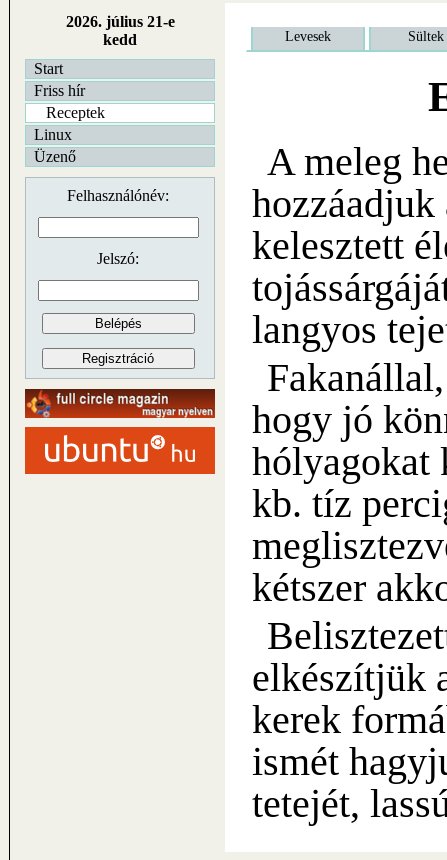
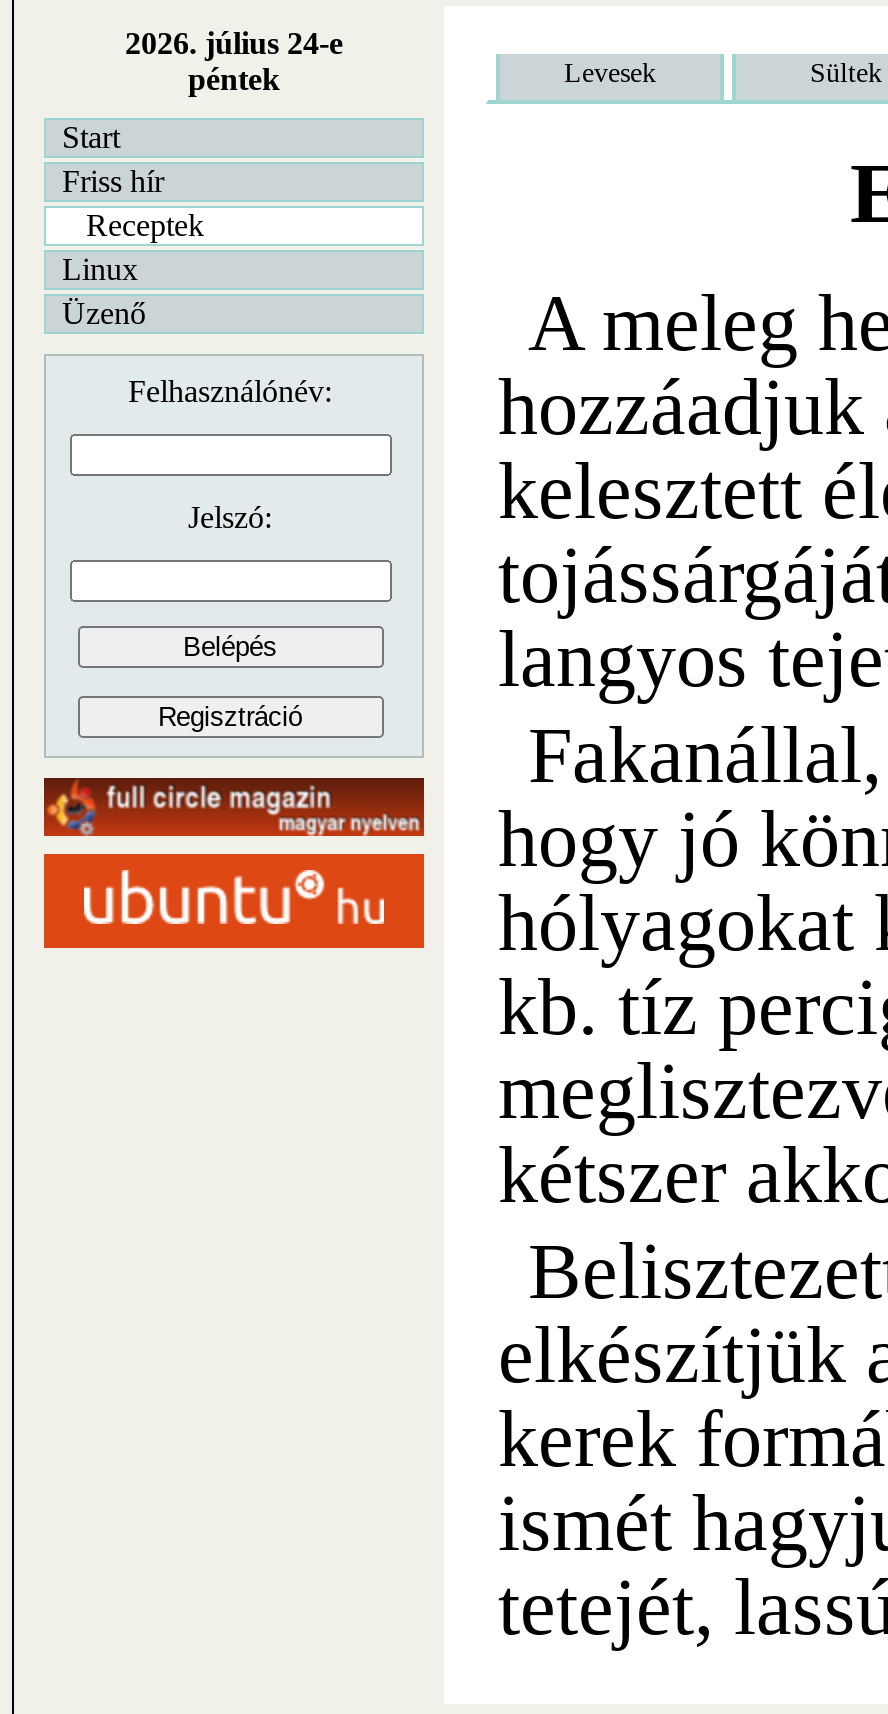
[65,13,174,48] 2026. július 21-e | kedd -> [125,26,343,96] 2026. július 24-e | péntek

